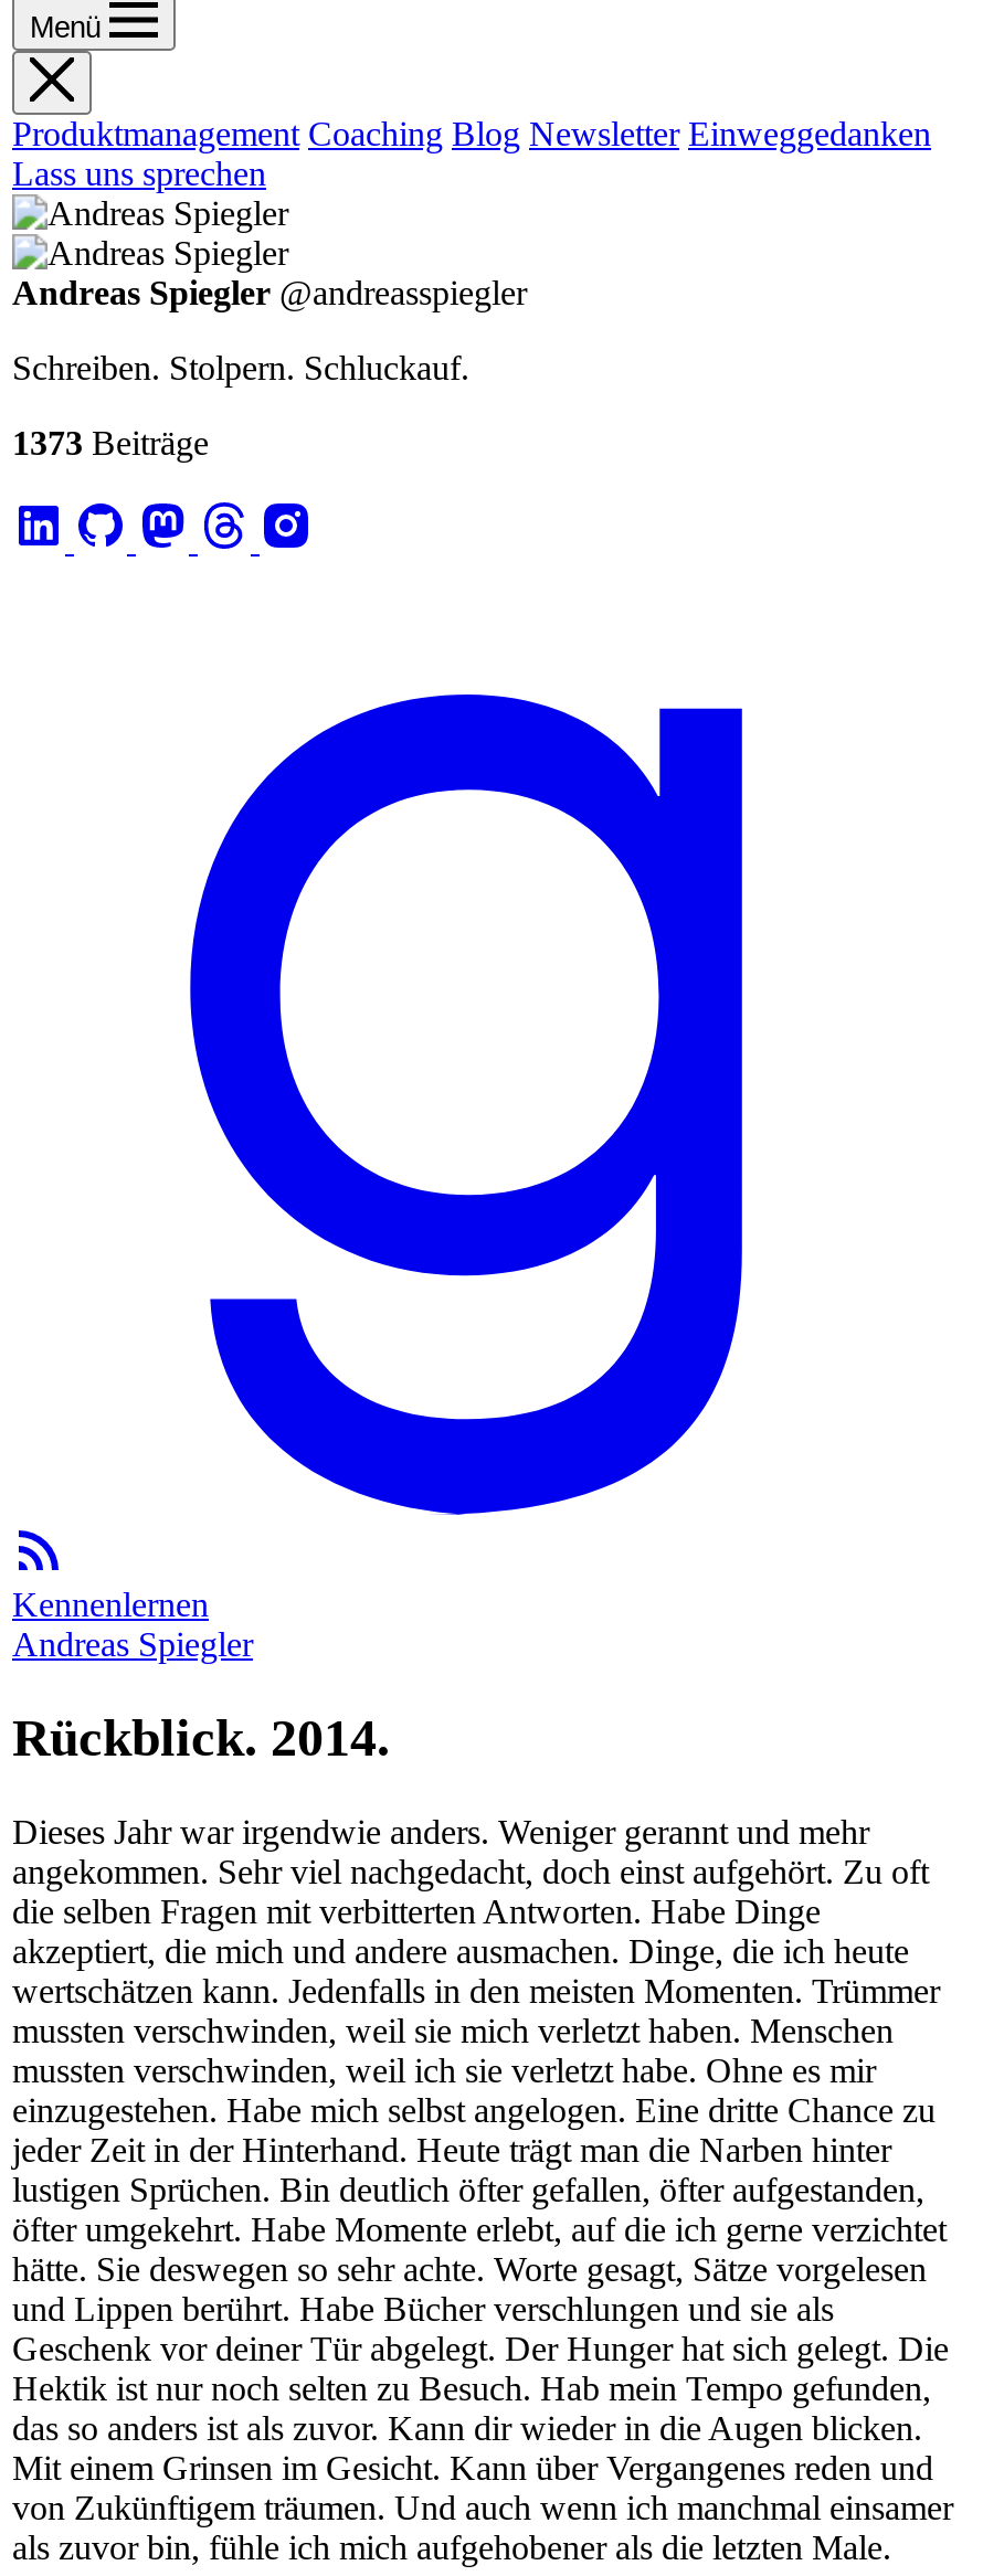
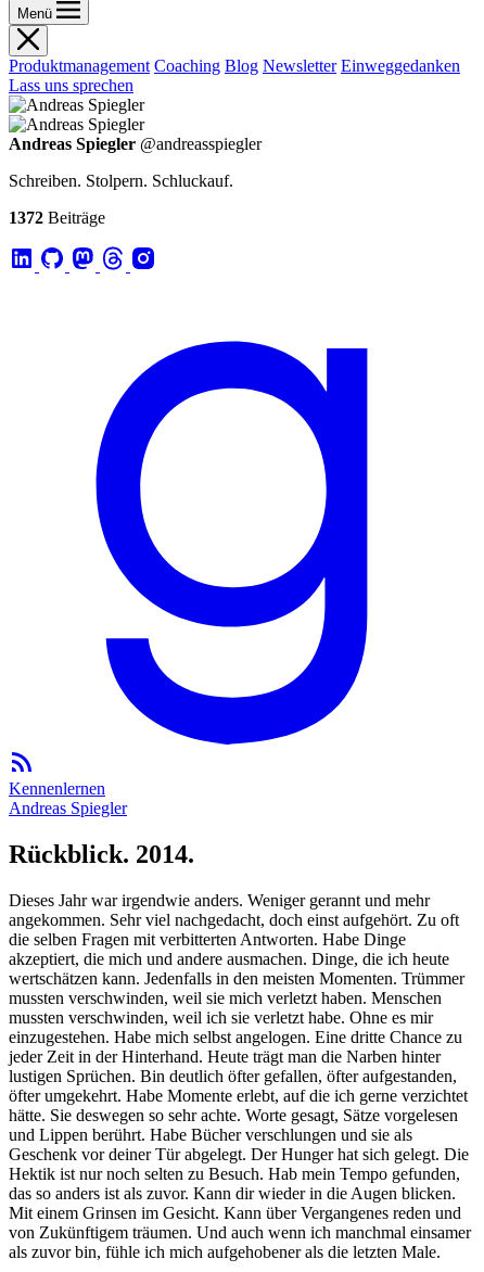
[12,424,209,462] 1373 Beiträge -> [9,208,105,227] 1372 Beiträge

